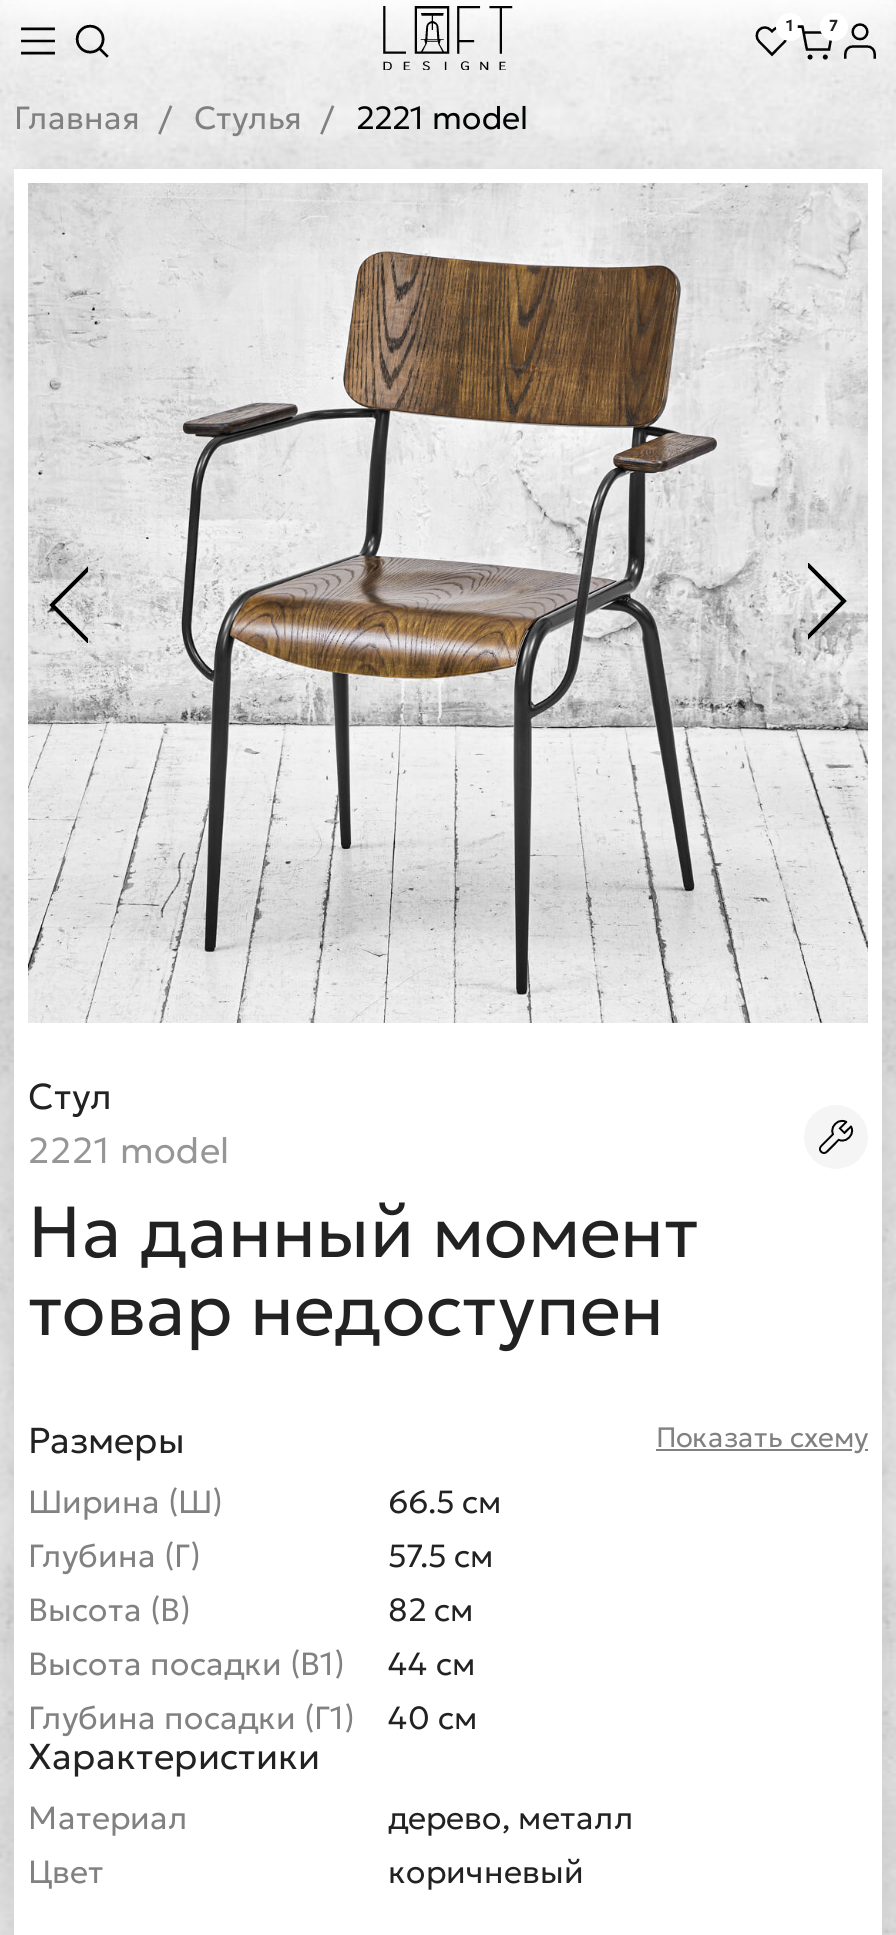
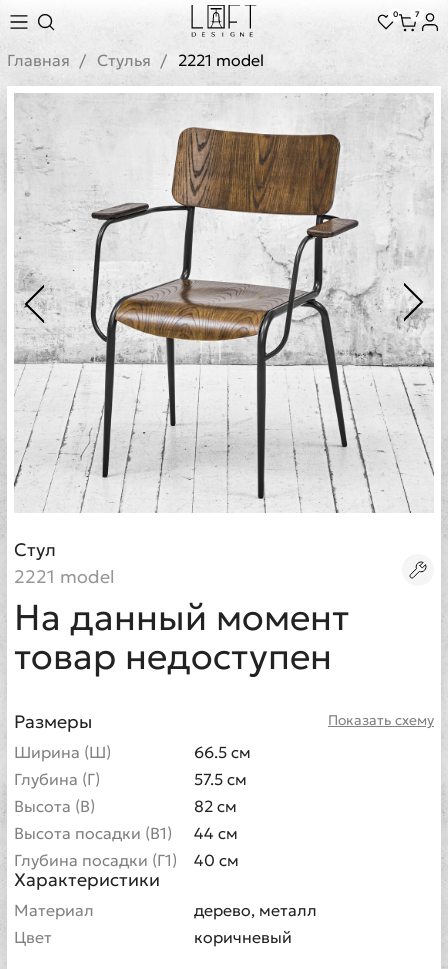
[786,15,839,35] 1 7 -> [392,9,419,19] 0 7

